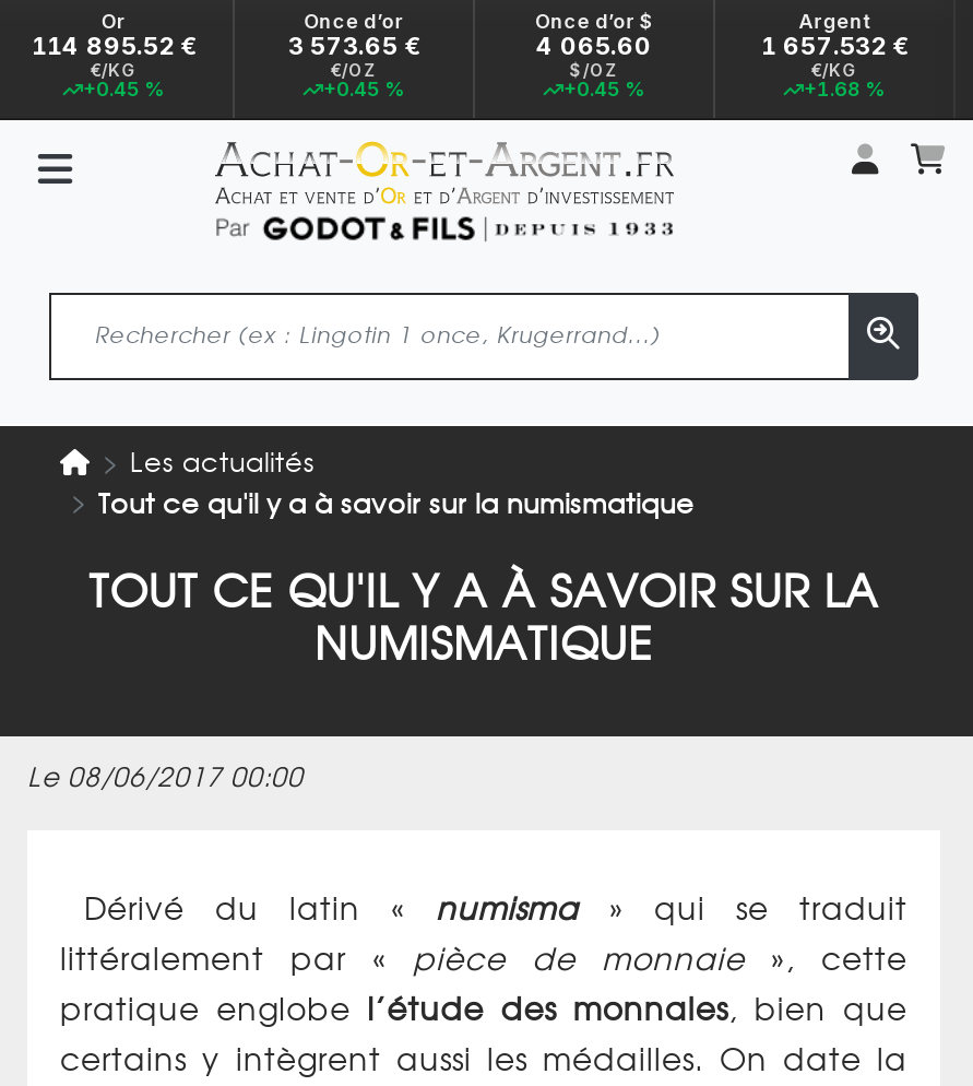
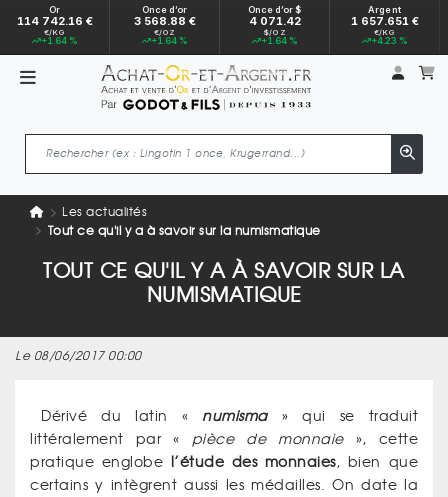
[32,31,195,62] 114 895.52 € -> [16,14,92,28] 114 742.16 €
[288,31,419,62] 3 573.65 € -> [133,14,195,28] 3 568.88 €
[536,31,652,62] 4 065.60 -> [248,14,300,28] 4 071.42
[761,31,907,62] 1 657.532 € -> [350,14,418,28] 1 657.651 €
[83,77,164,101] +0.45 % -> [40,35,77,46] +1.64 %
[323,77,404,101] +0.45 % -> [150,35,187,46] +1.64 %
[563,77,644,101] +0.45 % -> [260,35,297,46] +1.64 %
[804,77,885,101] +1.68 % -> [370,35,407,46] +4.23 %

